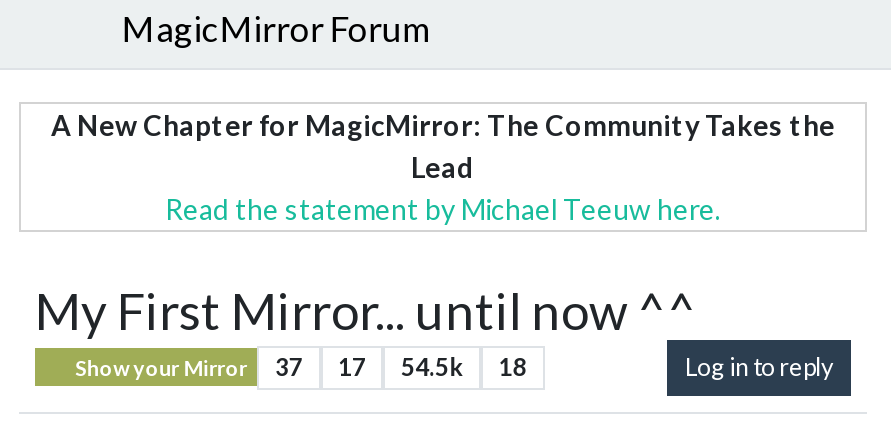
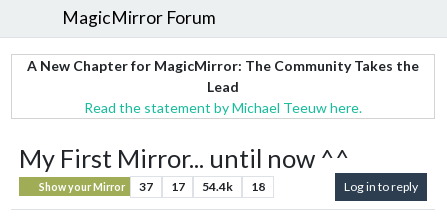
[71,352,526,382] Show your Mirror 37 17 54.5k 18 -> [37,179,265,194] Show your Mirror 37 17 54.4k 18

